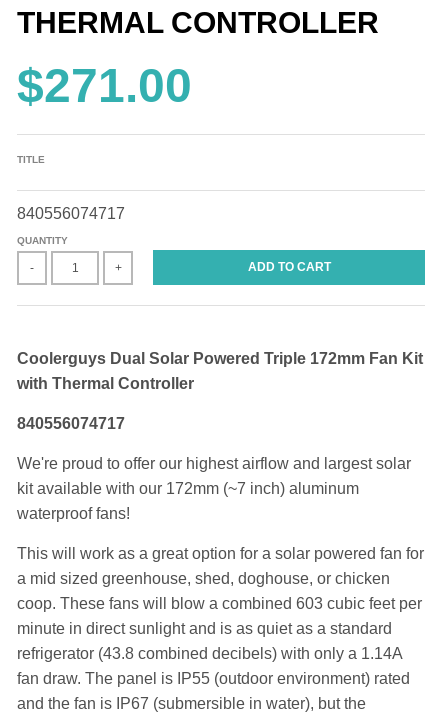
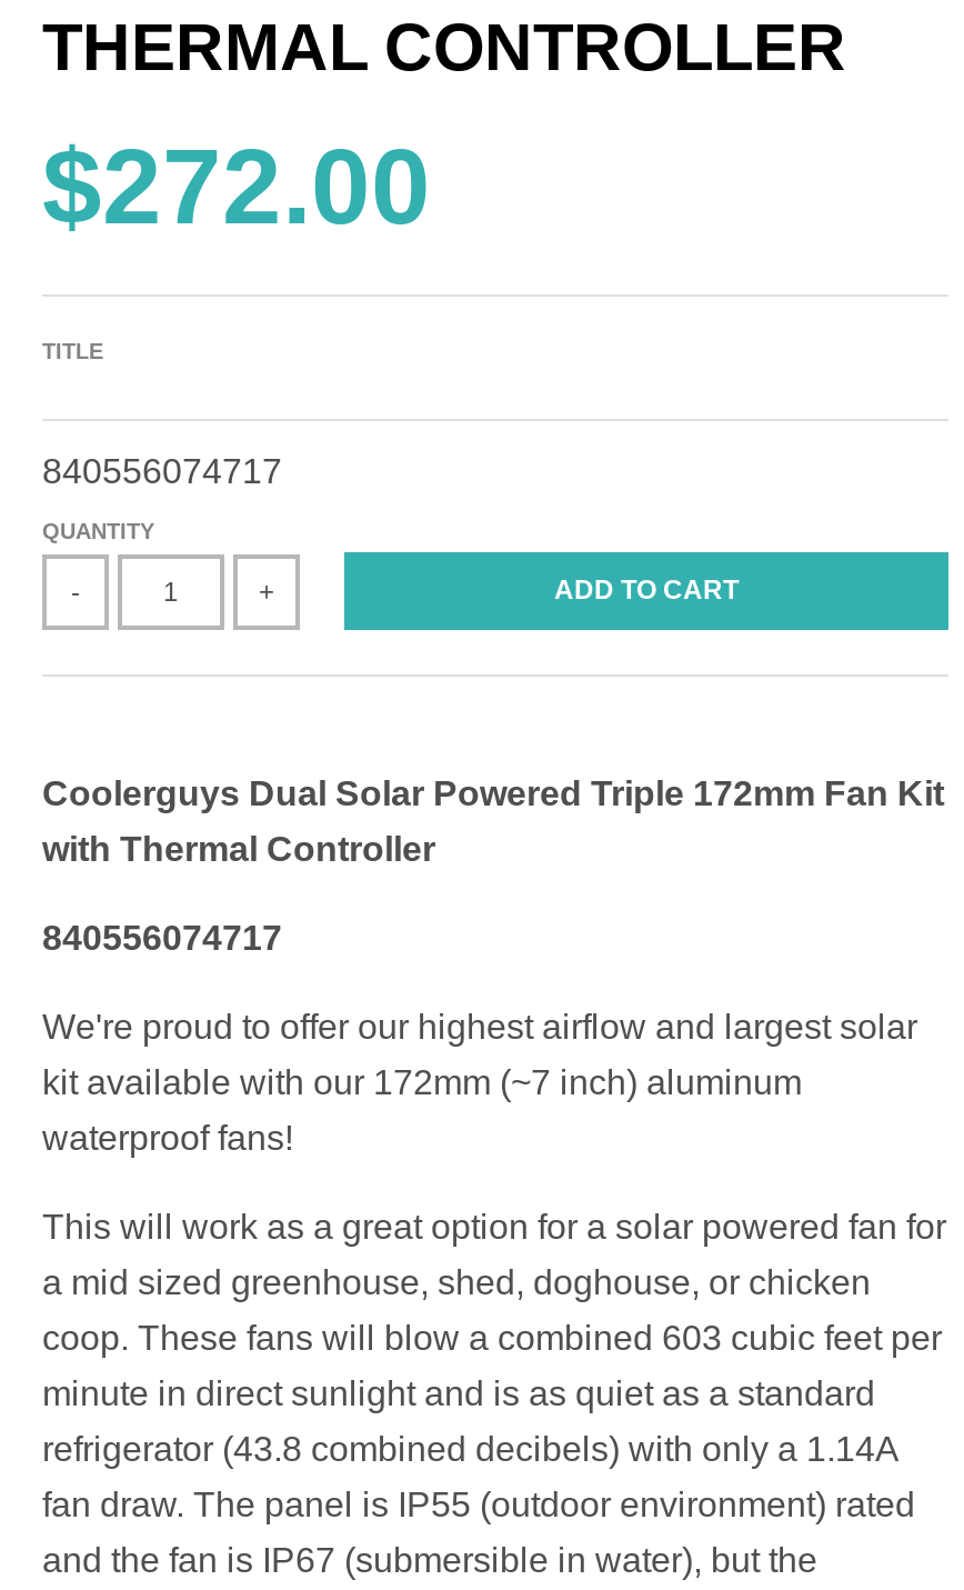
[17,59,192,112] $271.00 -> [42,128,431,245] $272.00

